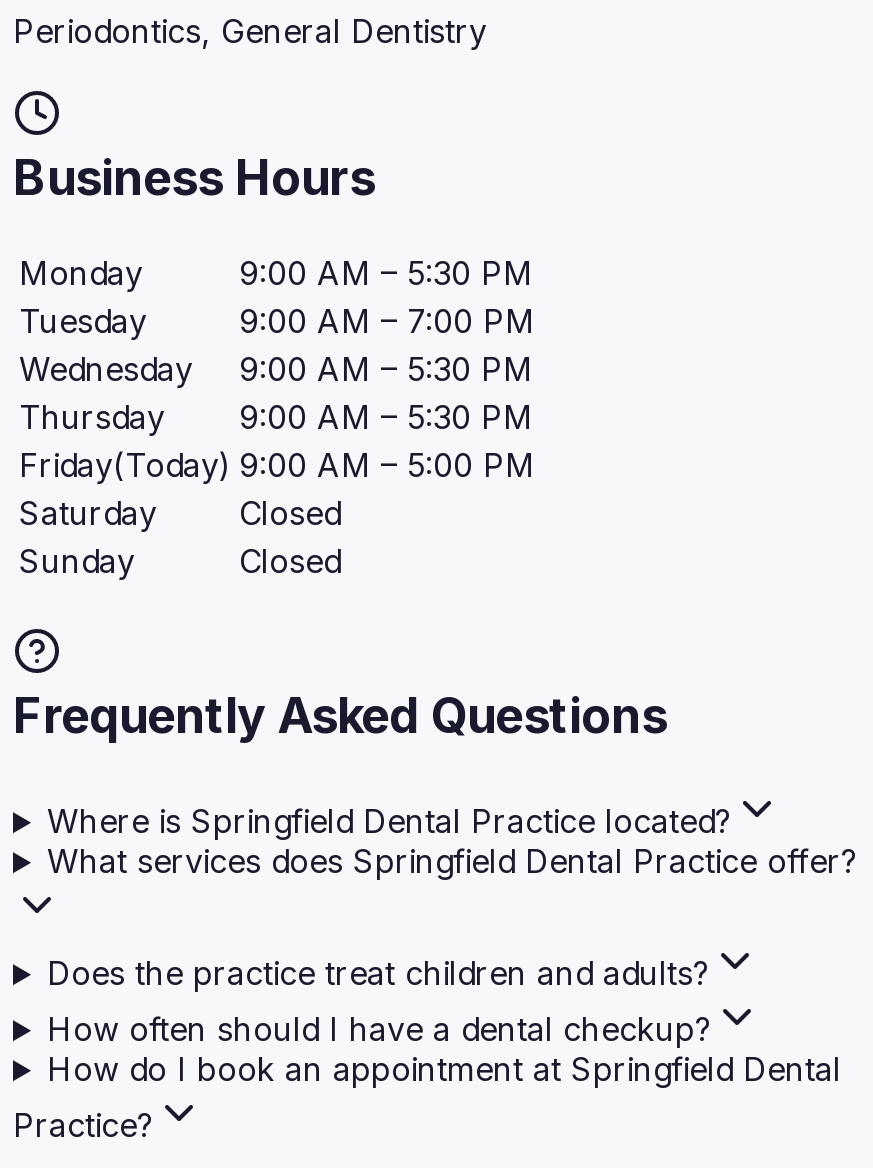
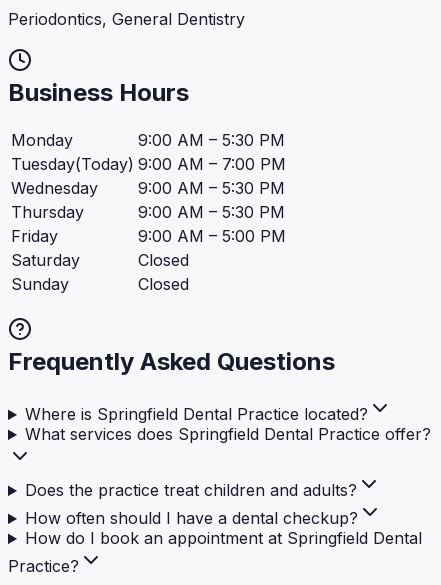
[19,302,535,342] Tuesday | 9:00 AM – 7:00 PM -> [11,154,286,174] Tuesday(Today) 9:00 AM – 7:00 PM
[19,446,535,486] Friday(Today) 9:00 AM – 5:00 PM -> [11,226,286,246] Friday | 9:00 AM – 5:00 PM

